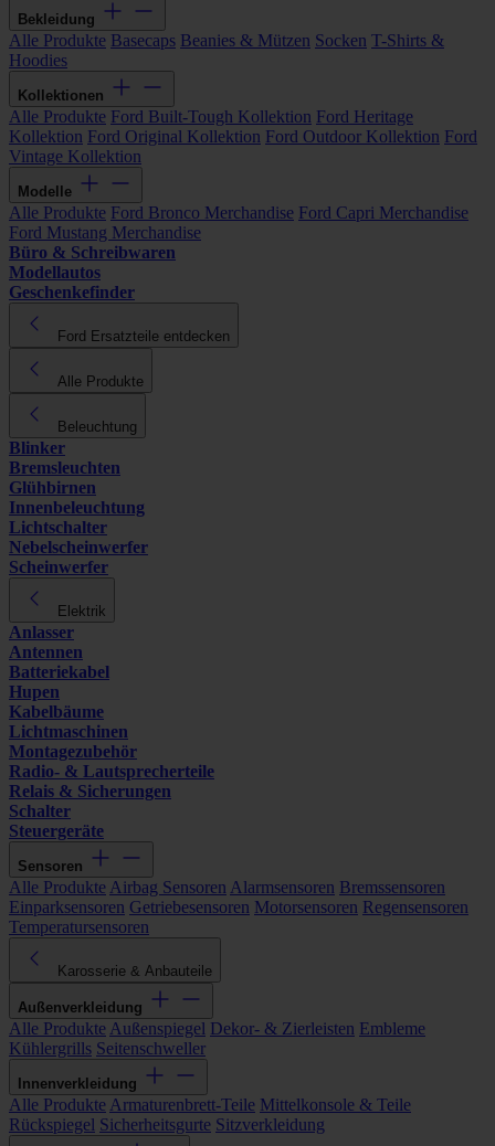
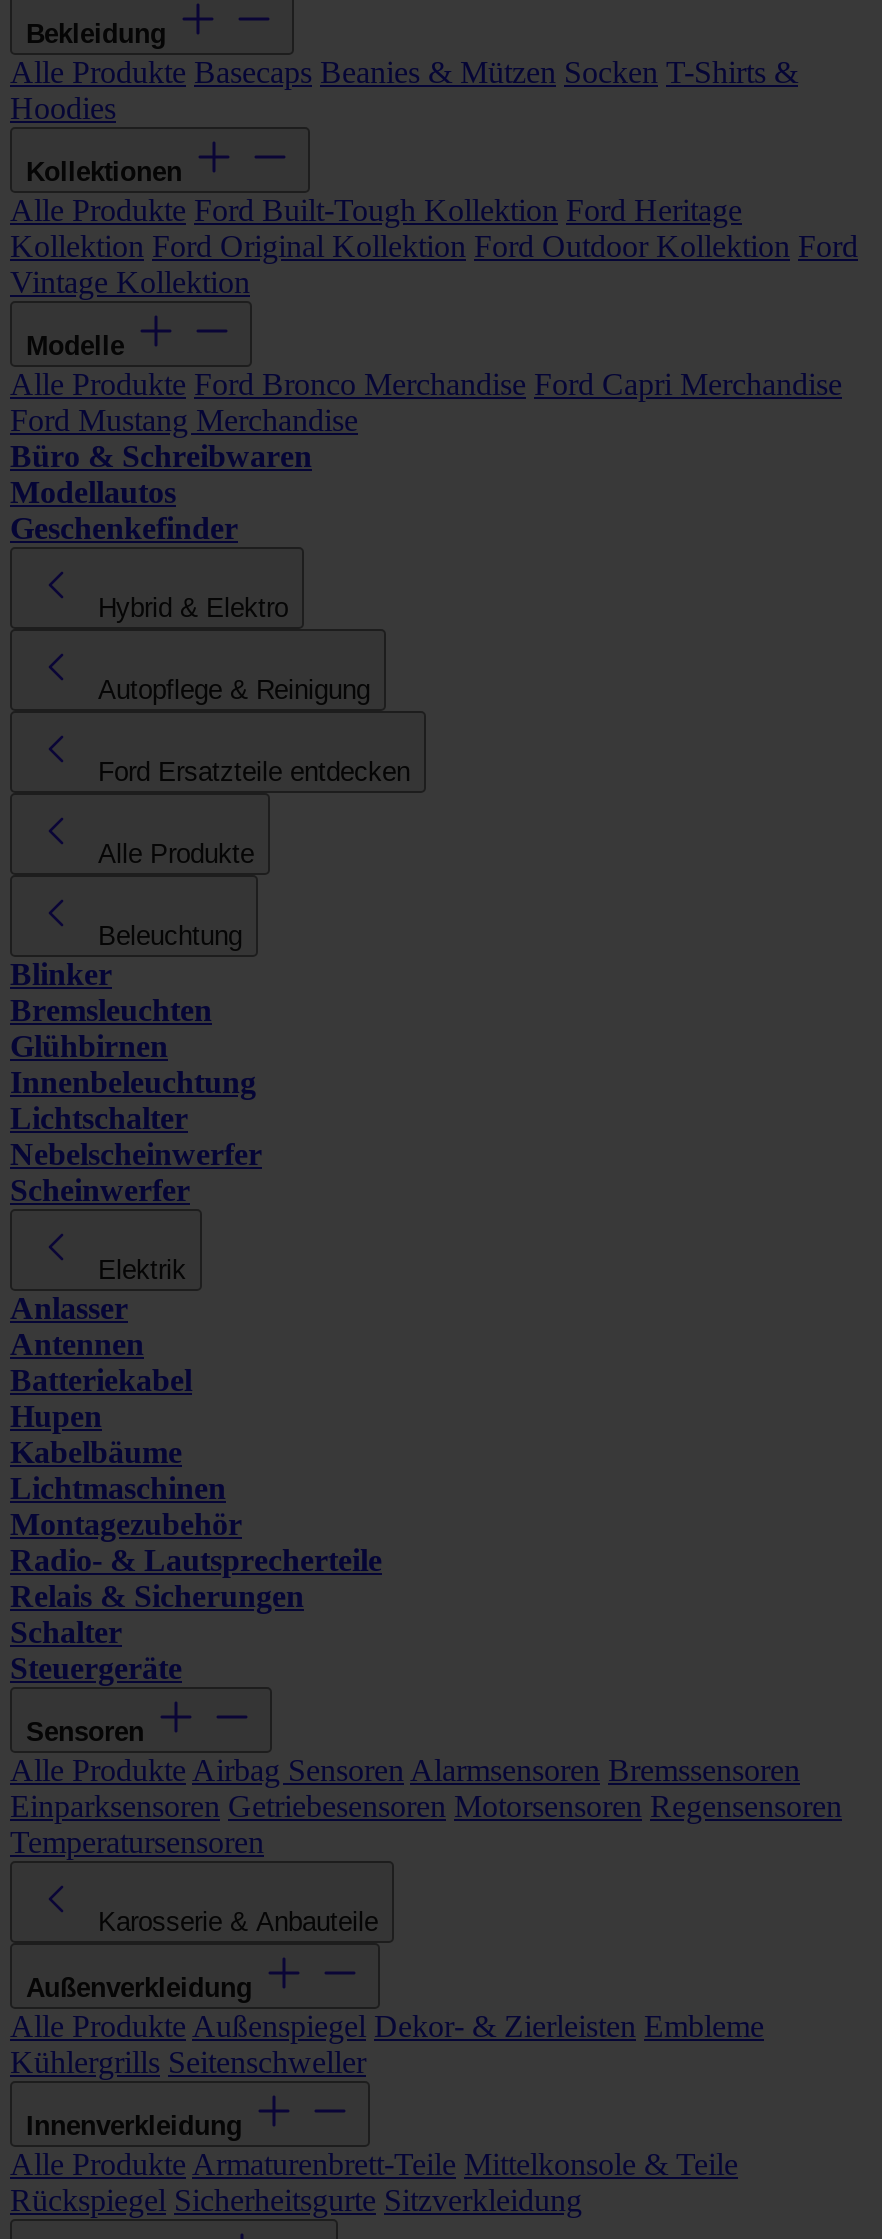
none -> [98,592,370,704] Hybrid & Elektro | Autopflege & Reinigung

